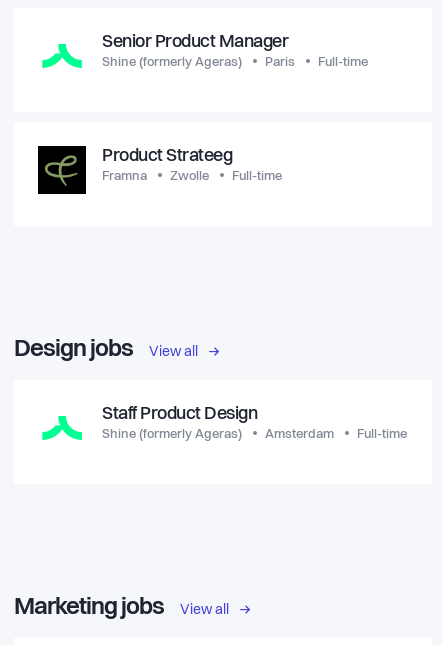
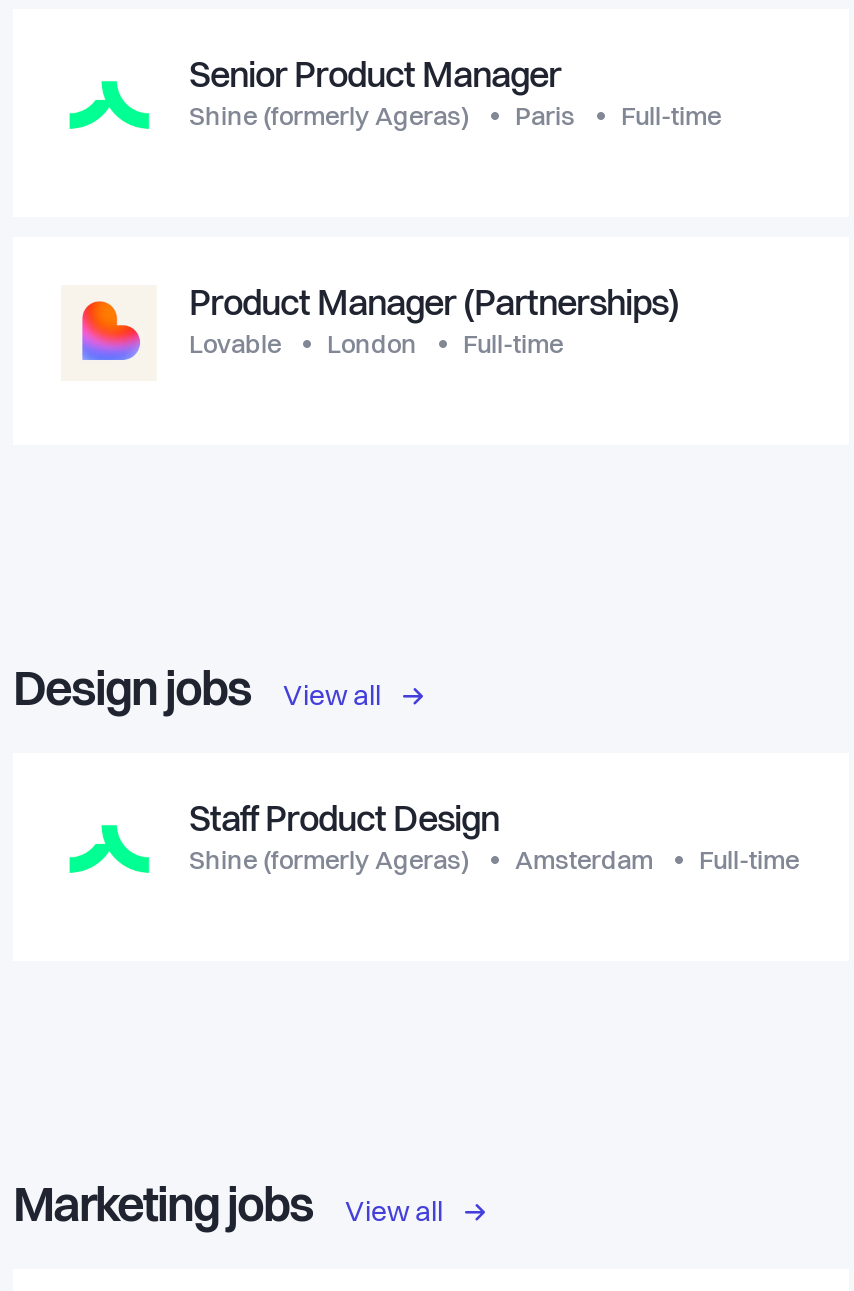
[37,145,232,195] [image] | Product Strateeg | Framna | Zwolle -> [61,285,679,381] [image] | Product Manager (Partnerships) | Lovable | London

